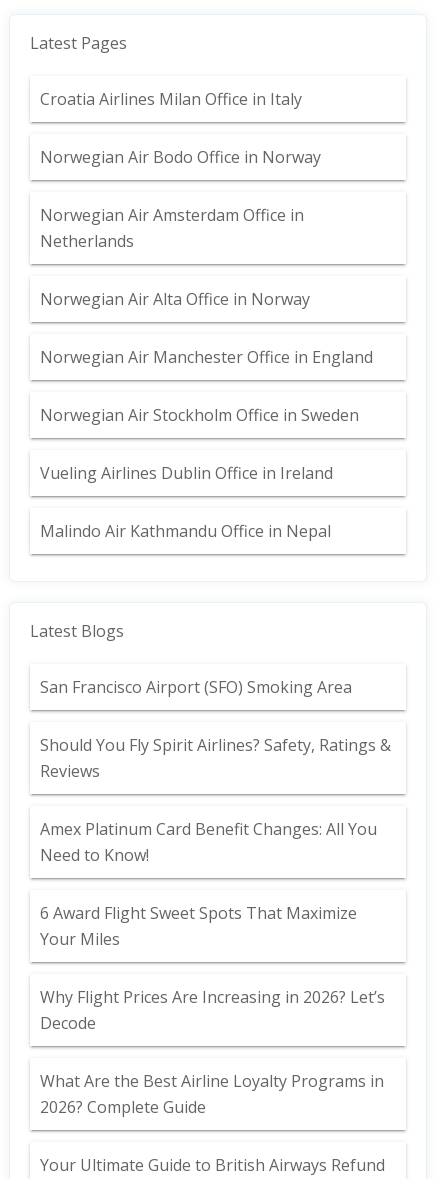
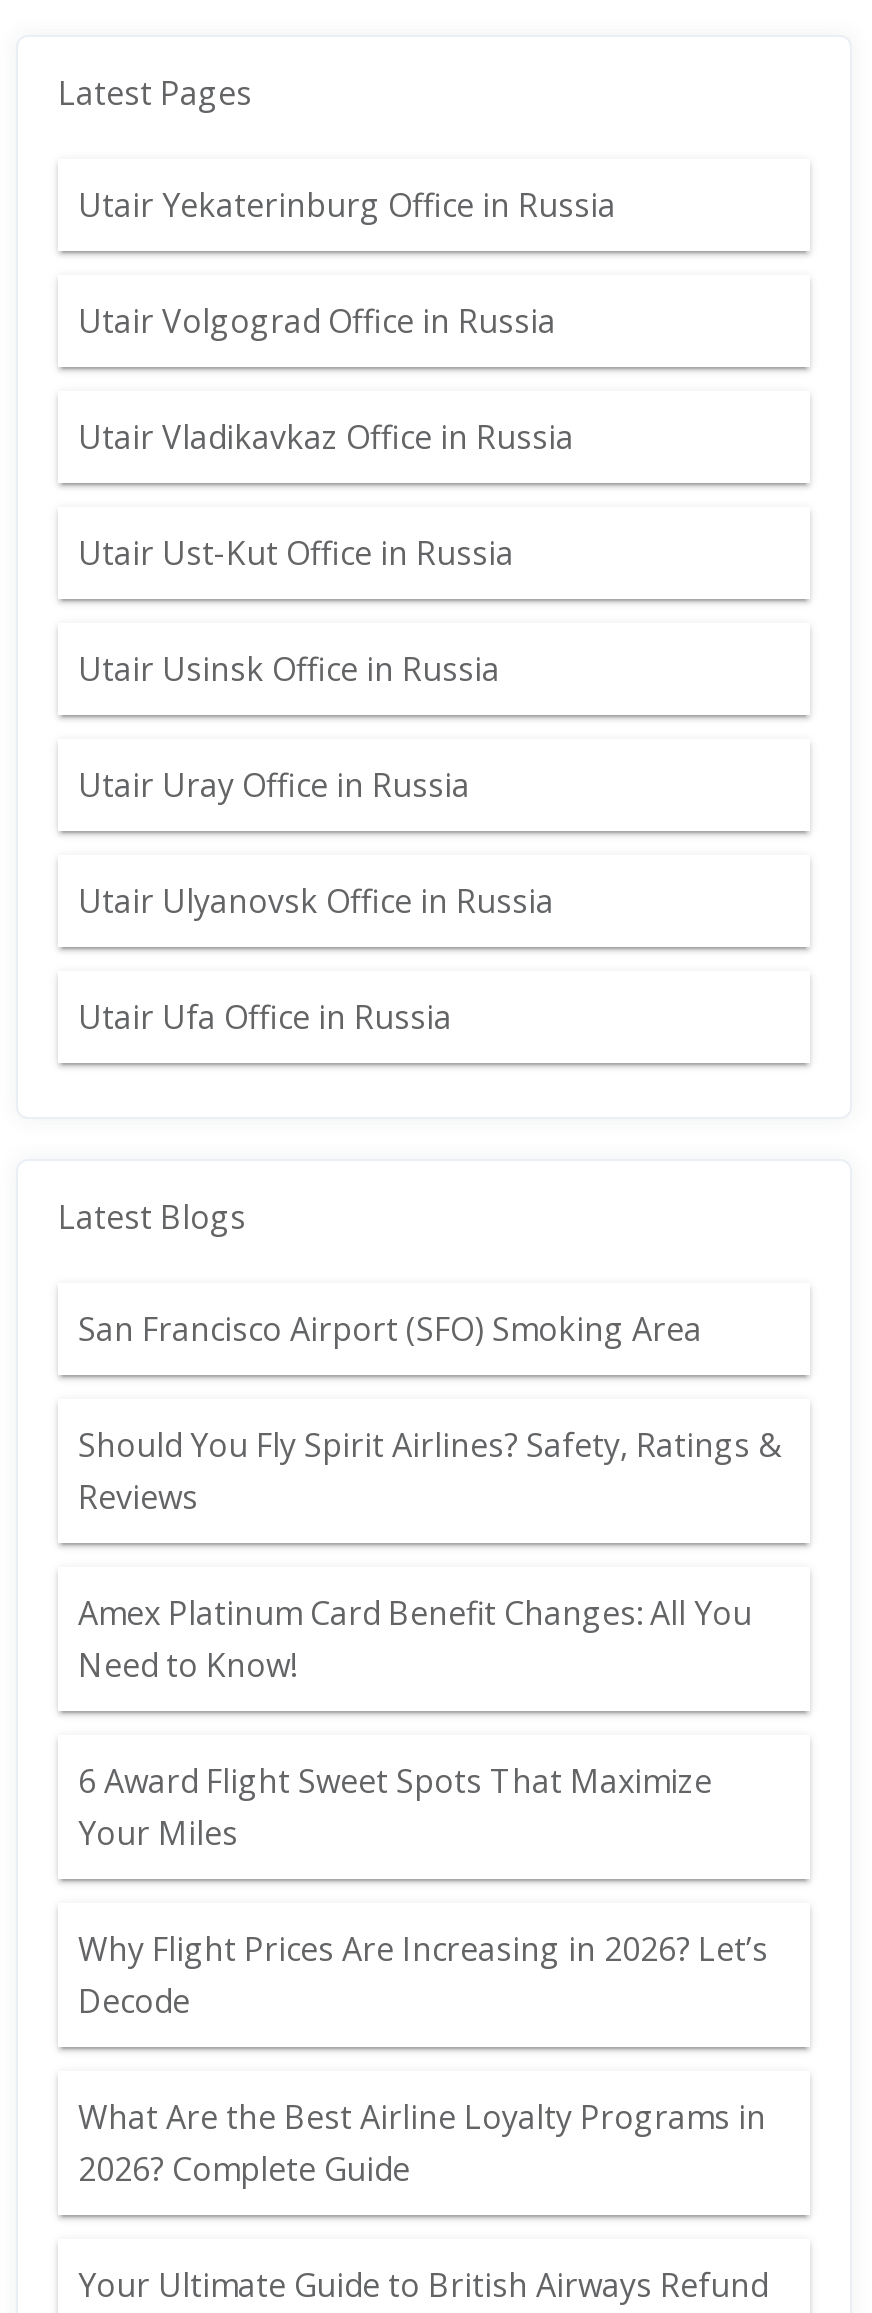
[40,88,302,110] Croatia Airlines Milan Office in Italy -> [78,183,616,227] Utair Yekaterinburg Office in Russia
[40,146,321,168] Norwegian Air Bodo Office in Norway -> [78,299,556,343] Utair Volgograd Office in Russia
[40,204,304,252] Norwegian Air Amsterdam Office in | Netherlands -> [78,415,574,459] Utair Vladikavkaz Office in Russia
[40,288,310,310] Norwegian Air Alta Office in Norway -> [78,531,514,575] Utair Ust-Kut Office in Russia
[40,346,373,368] Norwegian Air Manchester Office in England -> [78,647,500,691] Utair Usinsk Office in Russia
[40,404,359,426] Norwegian Air Stockholm Office in Sweden -> [78,763,470,807] Utair Uray Office in Russia
[40,462,333,484] Vueling Airlines Dublin Office in Ireland -> [78,879,554,923] Utair Ulyanovsk Office in Russia
[40,520,331,542] Malindo Air Kathmandu Office in Nepal -> [78,995,452,1039] Utair Ufa Office in Russia

